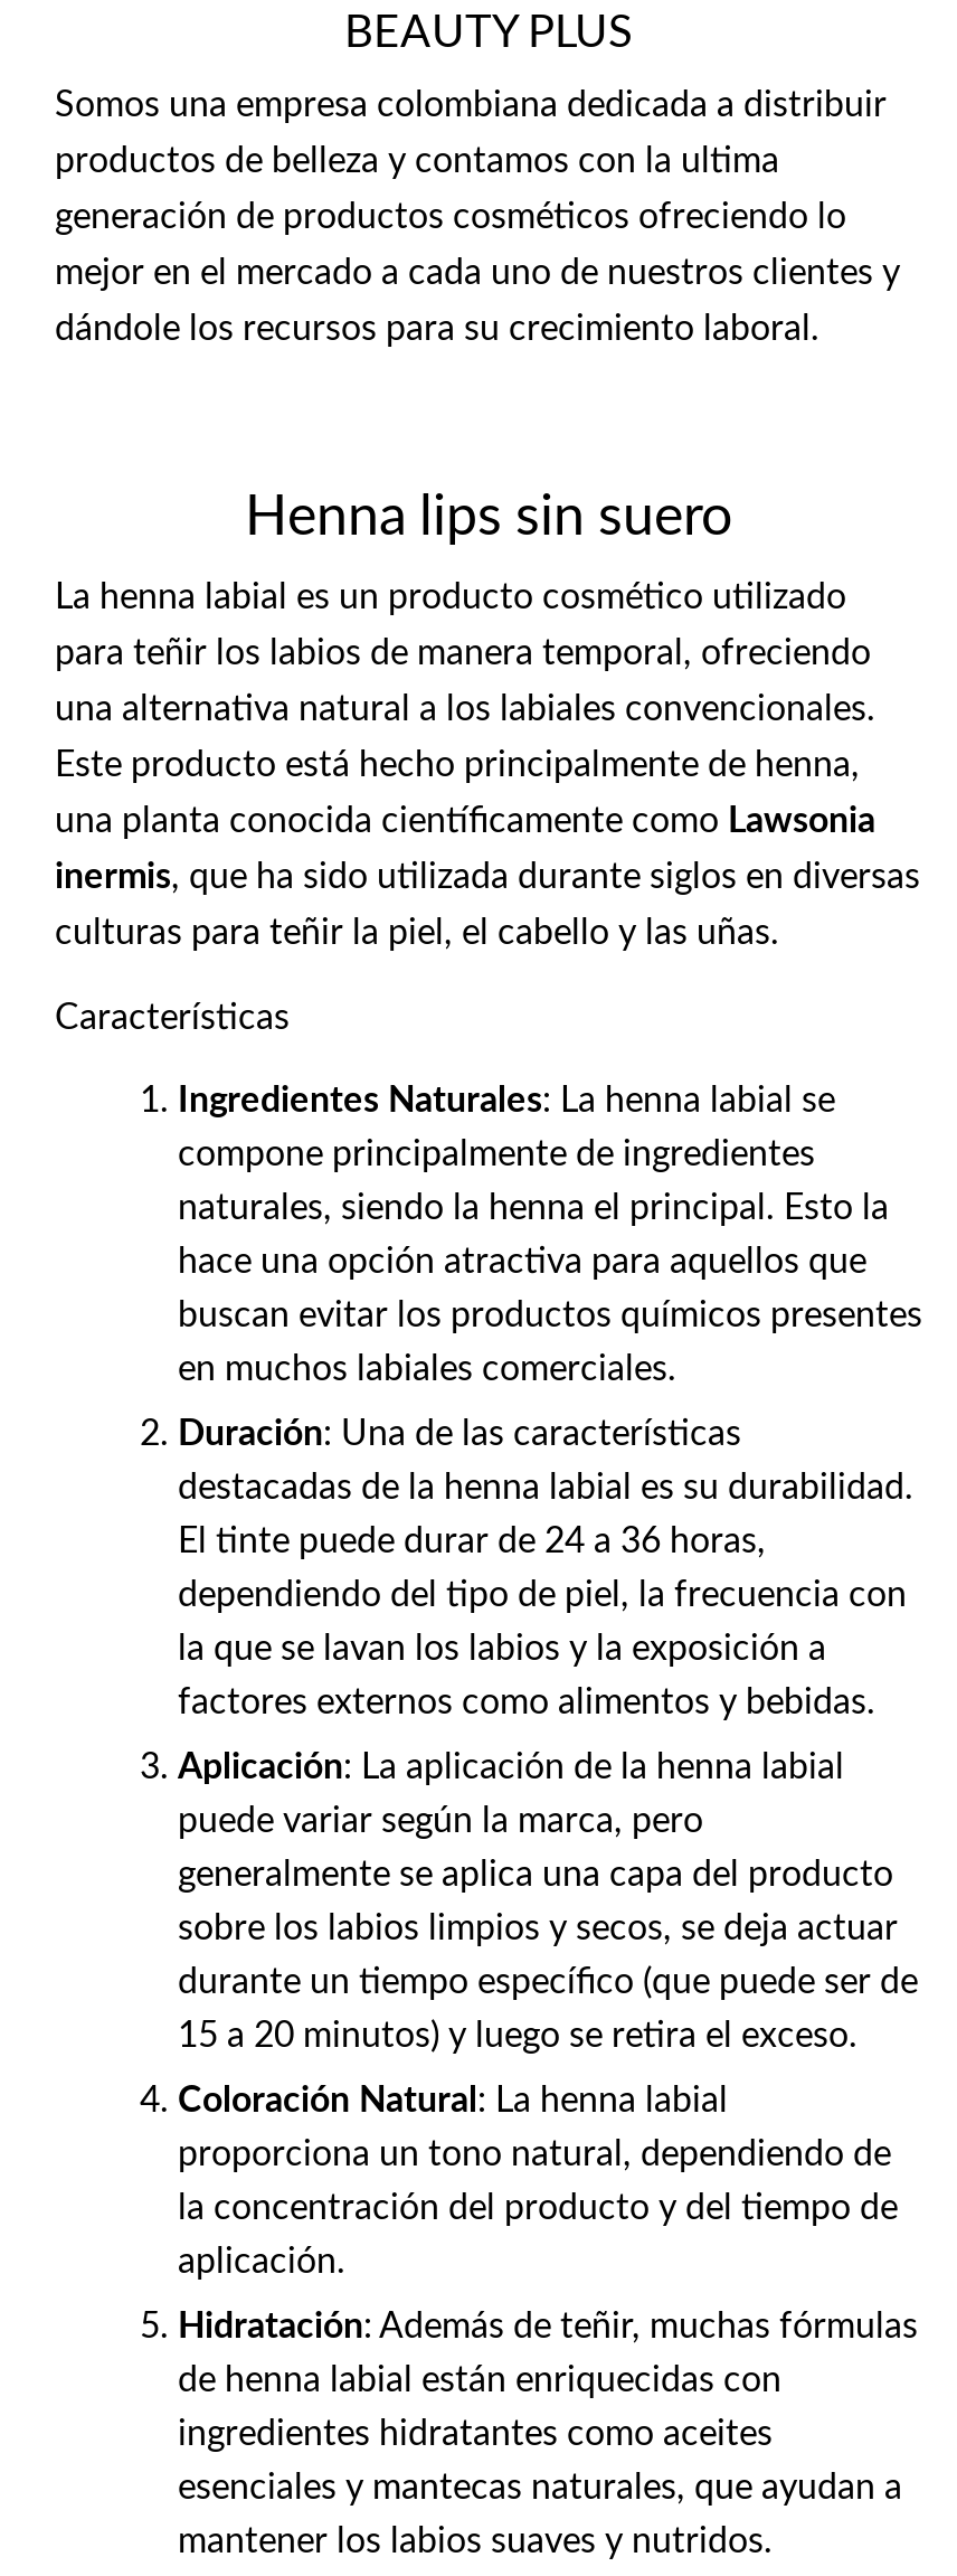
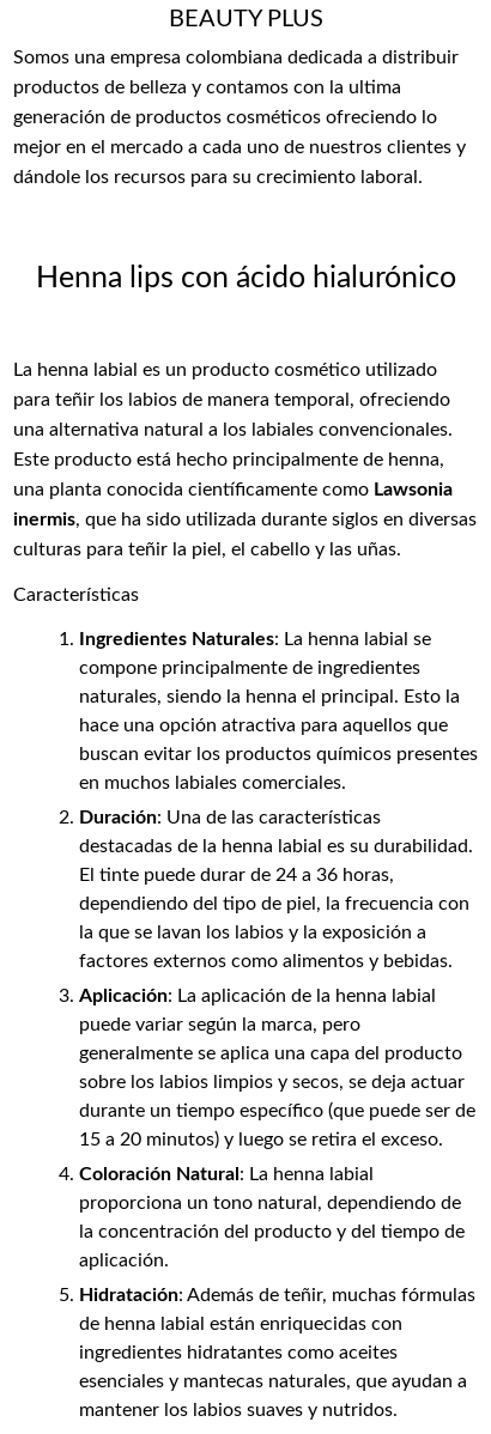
[245,490,732,546] Henna lips sin suero -> [35,263,456,293] Henna lips con ácido hialurónico

